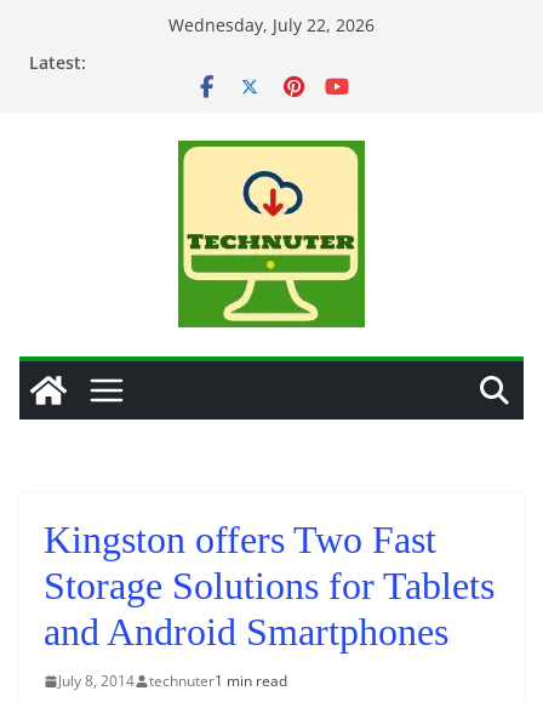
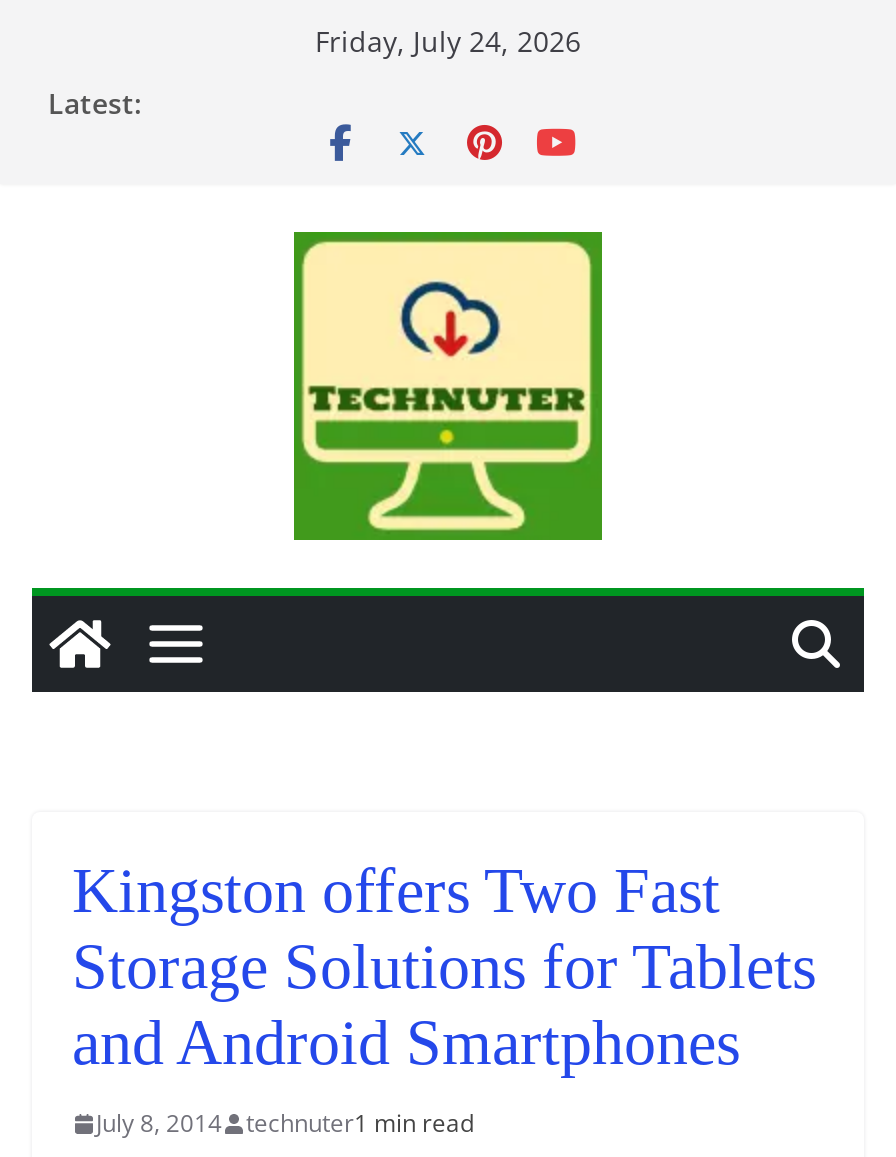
[168,13,375,36] Wednesday, July 22, 2026 -> [315,22,581,60] Friday, July 24, 2026

